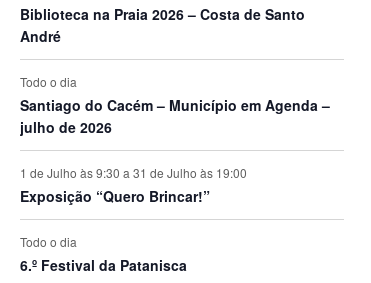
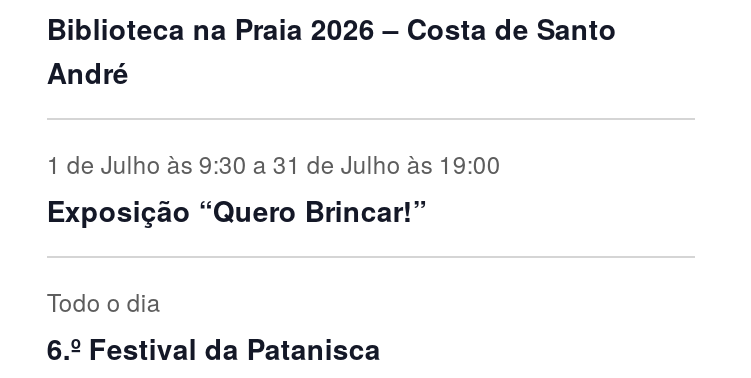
[20,73,330,137] Todo o dia | Santiago do Cacém – Município em Agenda – | julho de 2026 -> none

